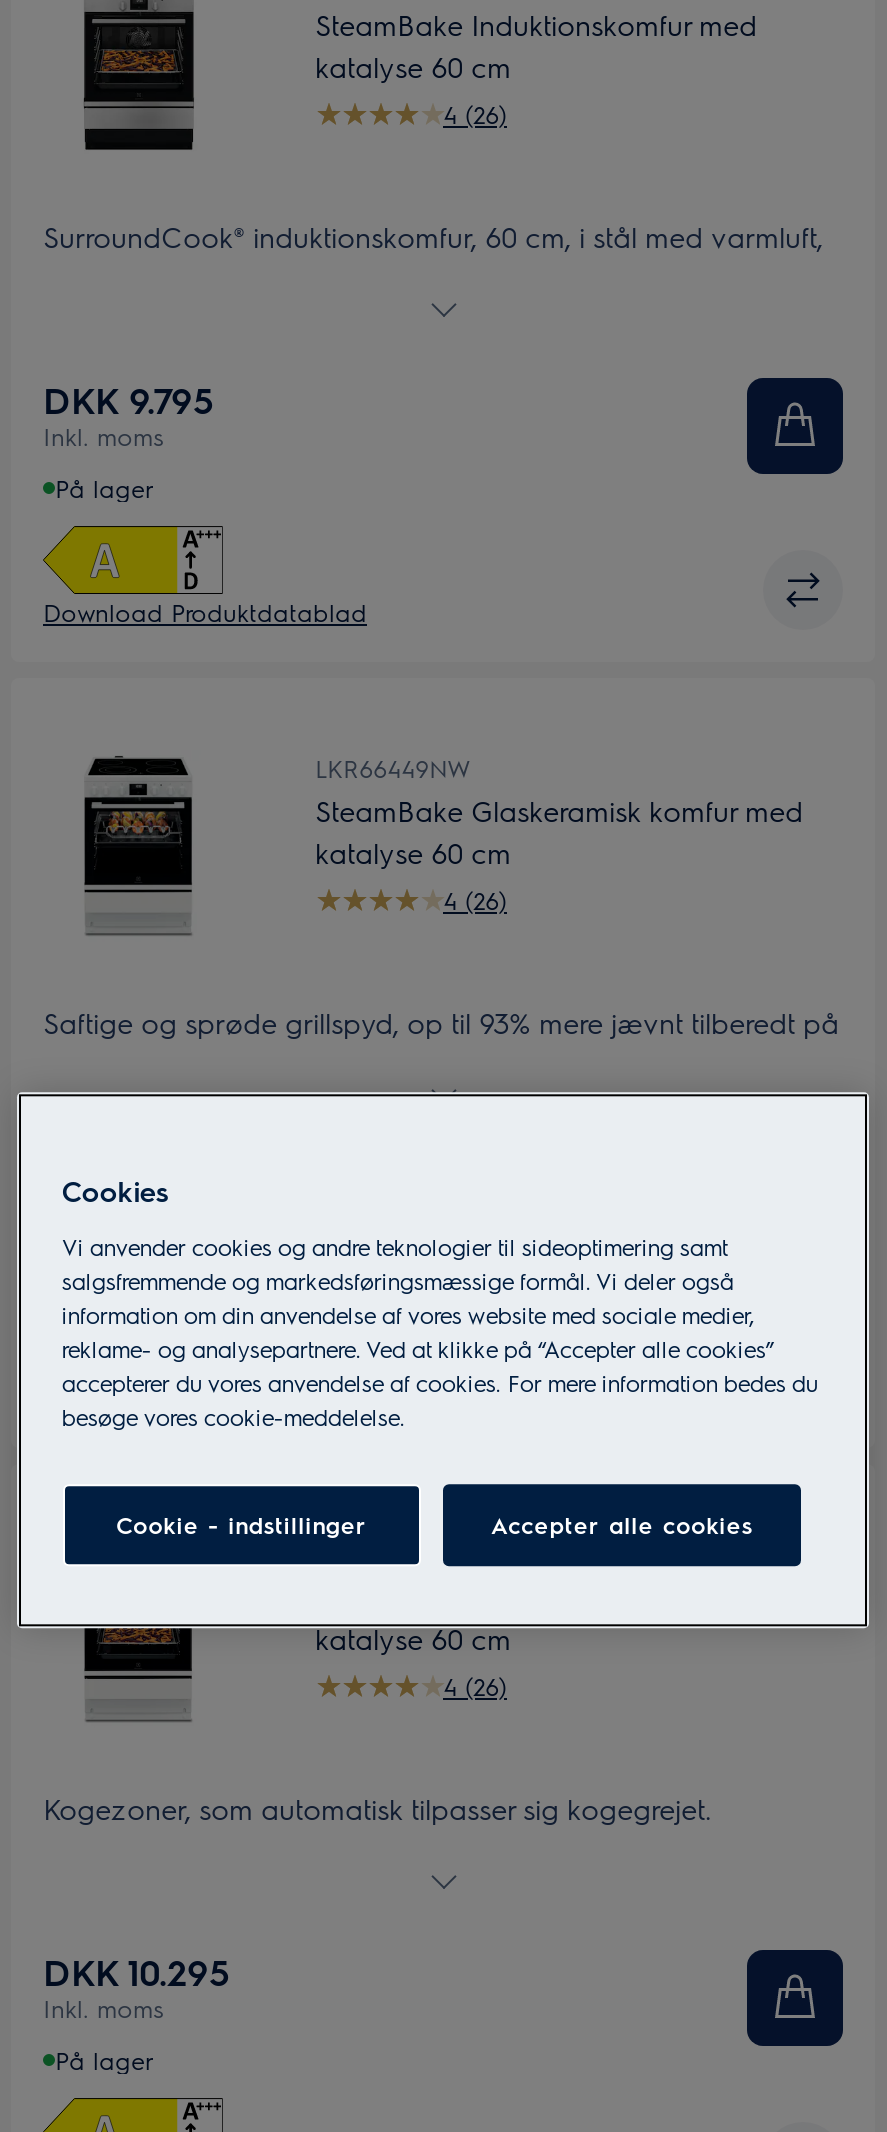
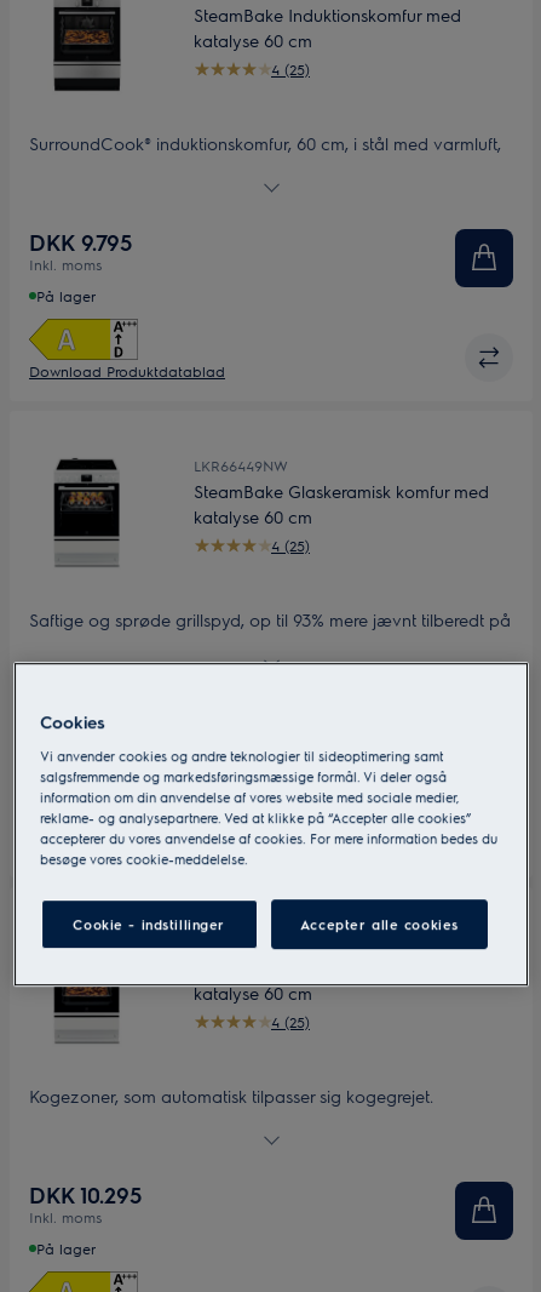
[443,98,507,130] 4 (26) -> [271,59,310,79] 4 (25)
[443,884,507,916] 4 (26) -> [271,536,310,555] 4 (25)
[443,1670,507,1702] 4 (26) -> [271,1012,310,1031] 4 (25)

